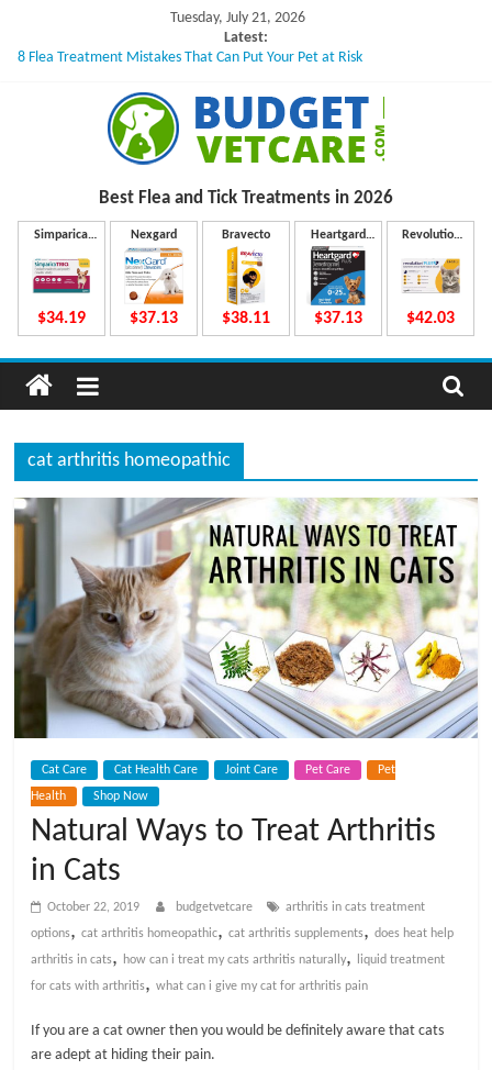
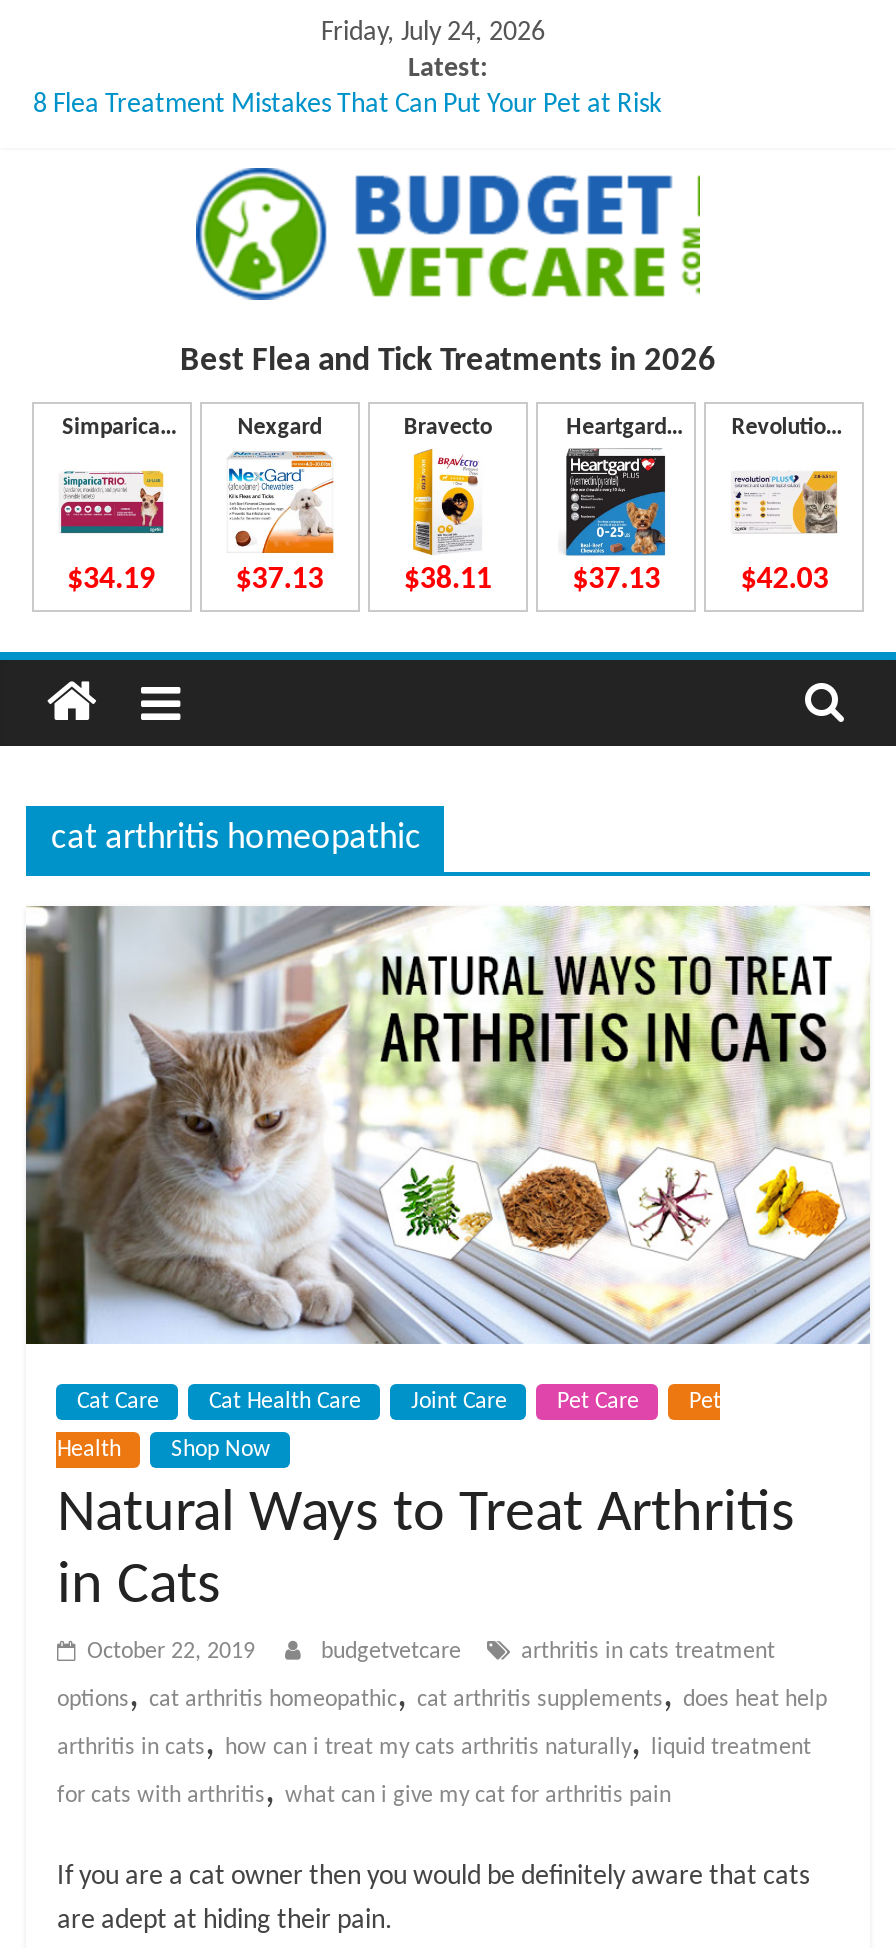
[170,10,305,26] Tuesday, July 21, 2026 -> [321,18,545,48] Friday, July 24, 2026

